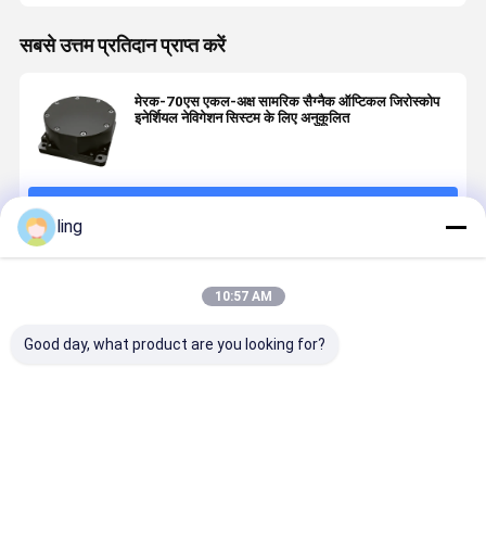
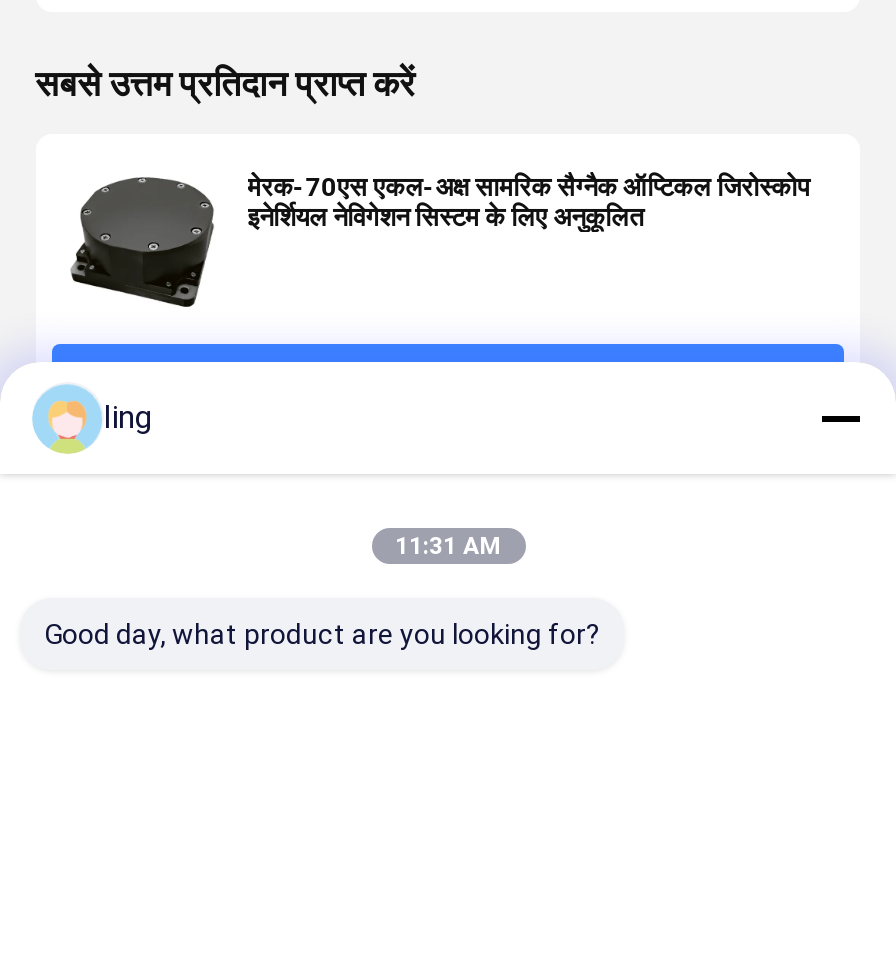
[214,289,272,304] 10:57 AM -> [395,532,501,560] 11:31 AM

